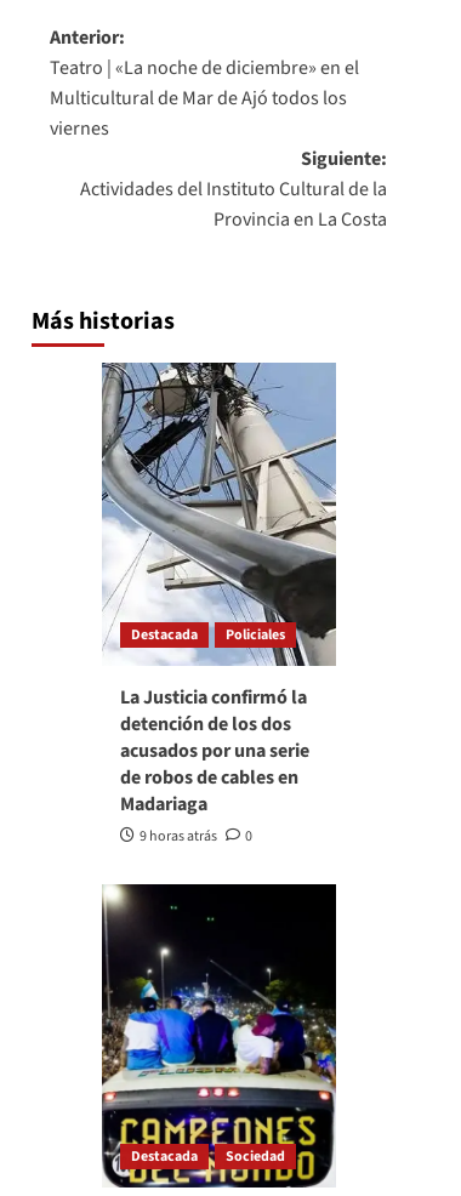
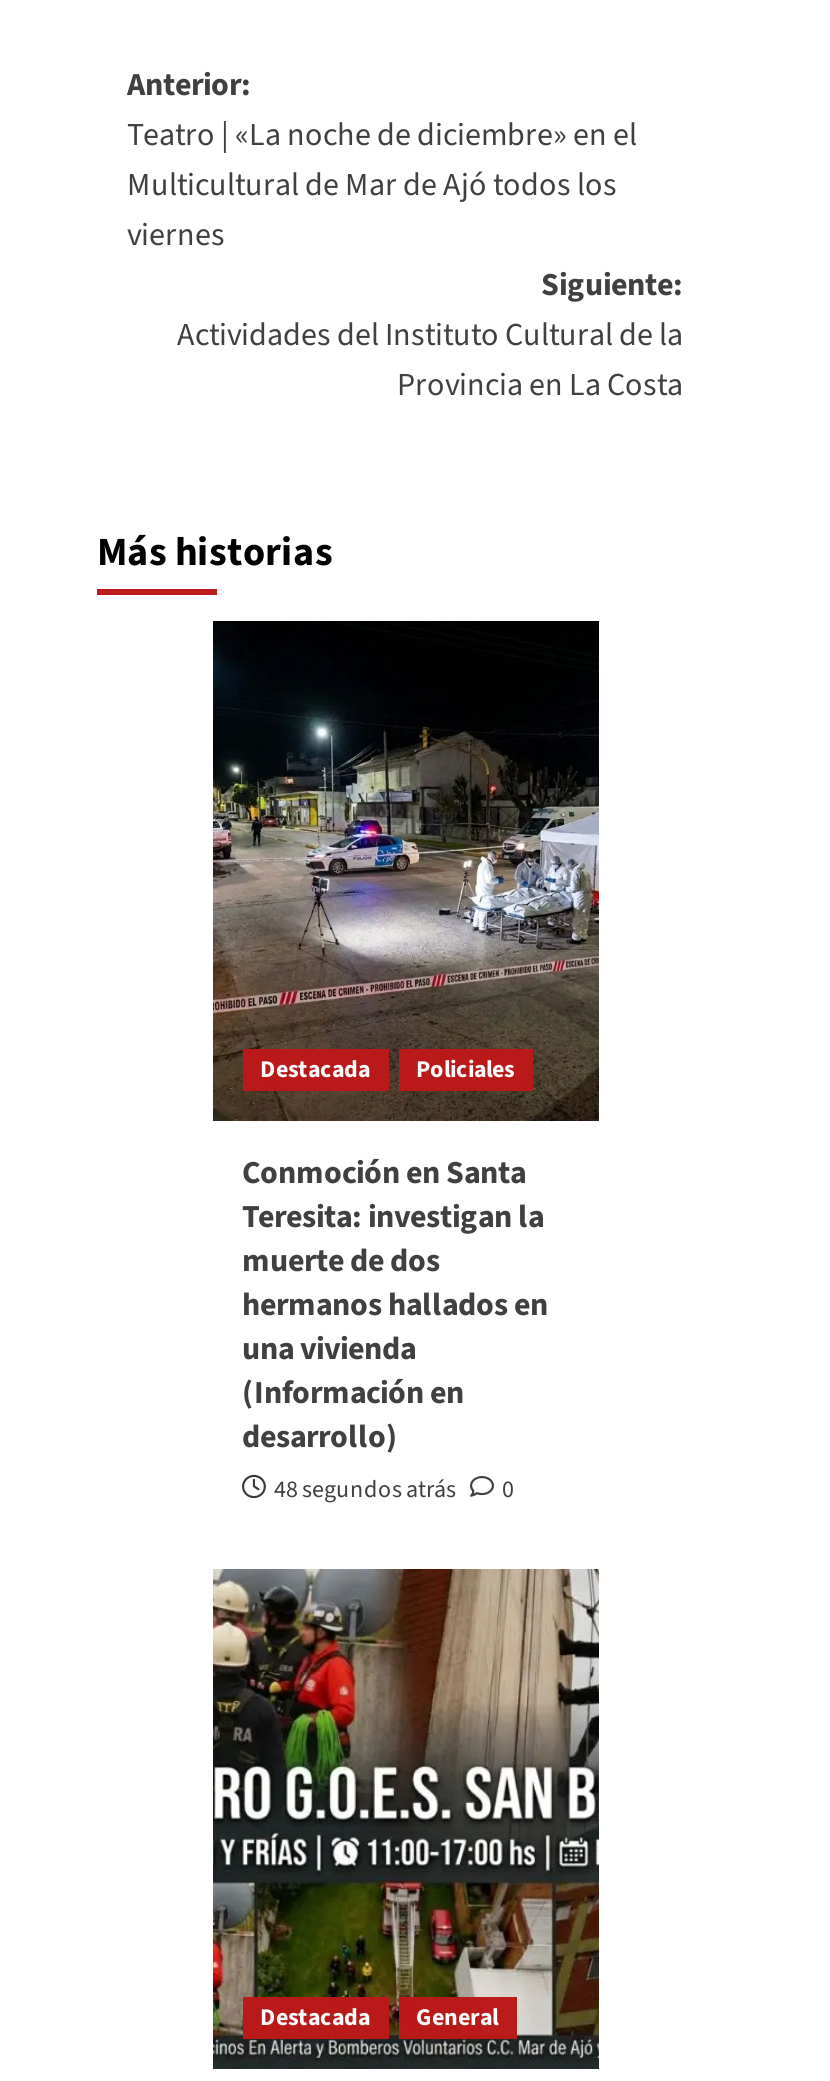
[101,361,337,846] [image] | La Justicia confirmó la | detención de los dos | acusados por una serie | de robos de cables en | Madariaga | 9 horas atrás -> [211,619,601,1506] [image] | Conmoción en Santa | Teresita: investigan la | muerte de dos | hermanos hallados en | una vivienda | (Información en | desarrollo) | 48 segundos atrás
[101,883,337,1189] [image] | Sociedad -> [211,1567,601,2071] [image] | General

